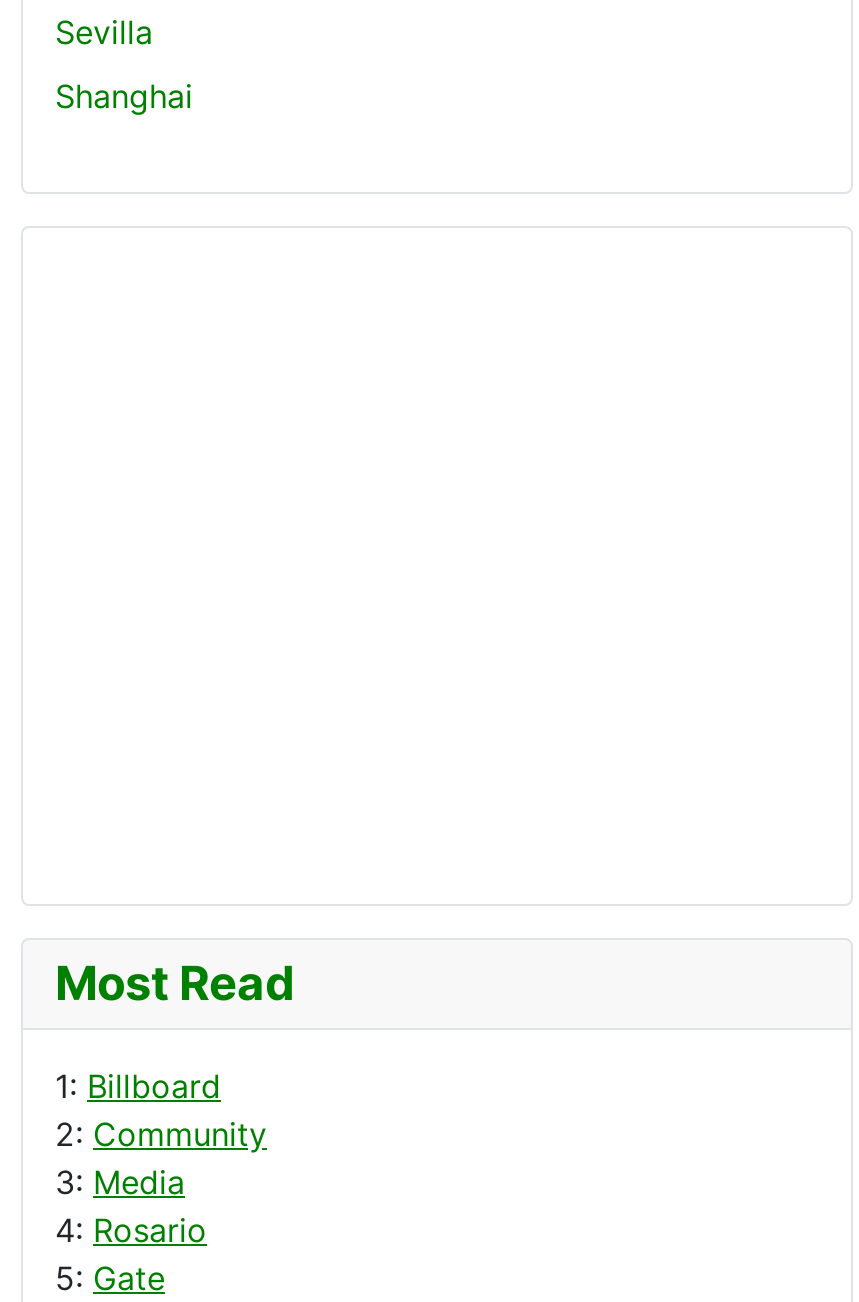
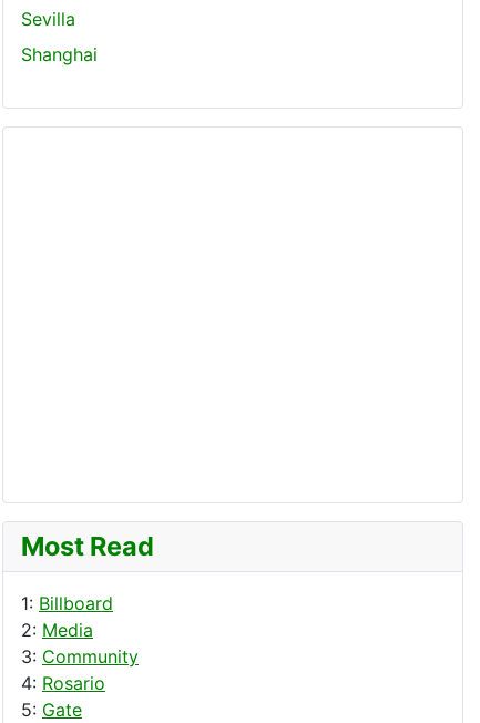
[55,1113,267,1201] 2: Community | 3: Media -> [21,618,139,667] 2: Media | 3: Community

